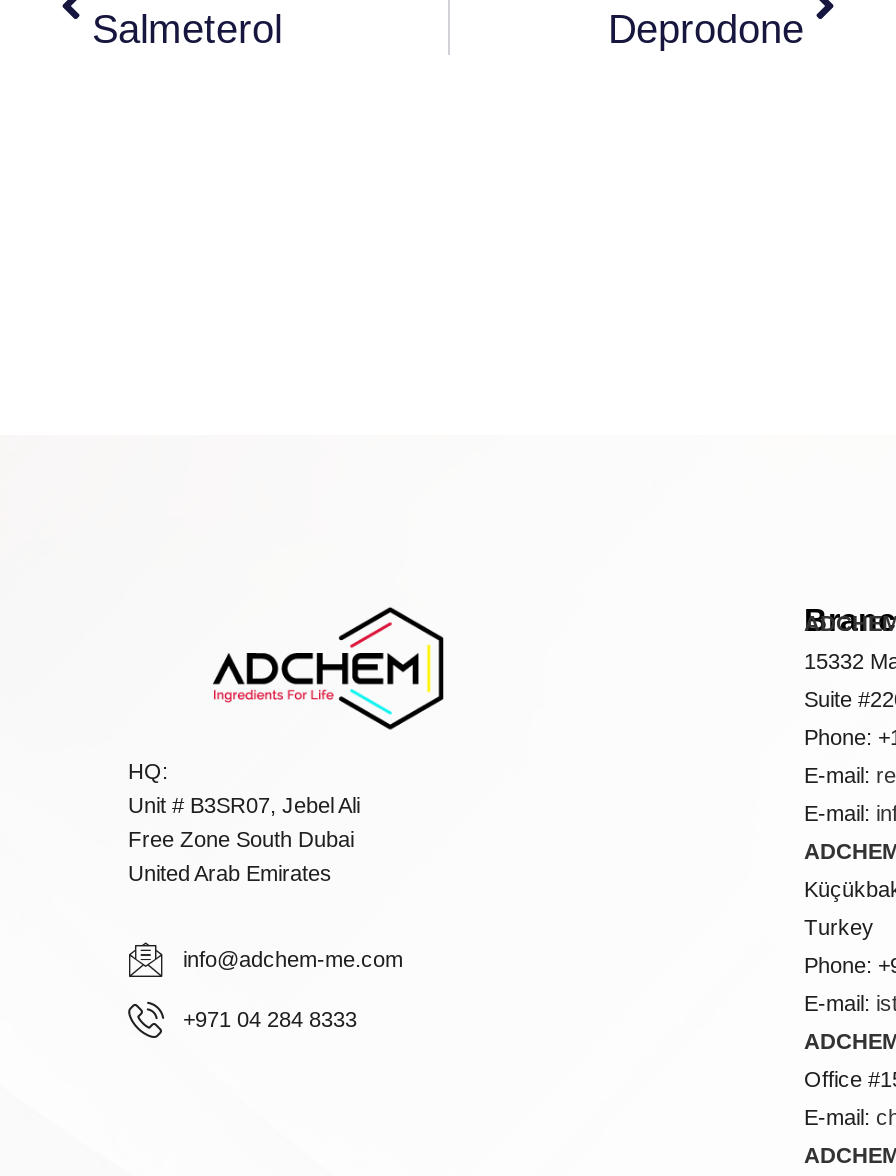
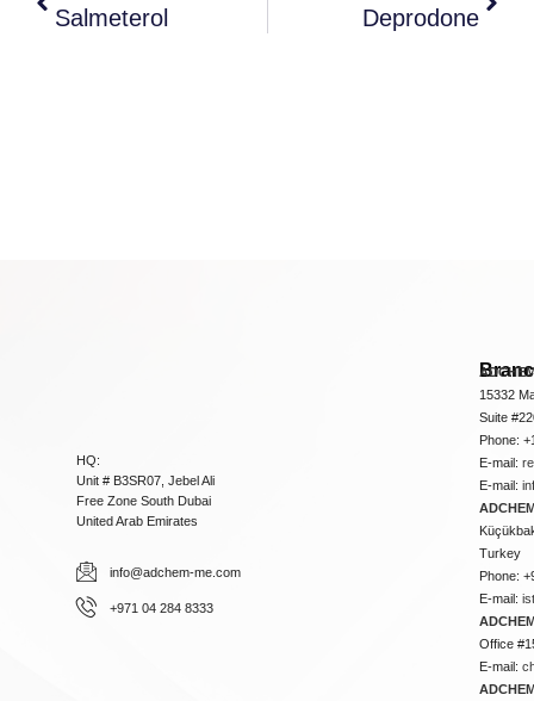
[212,604,446,732] [image] -> none

